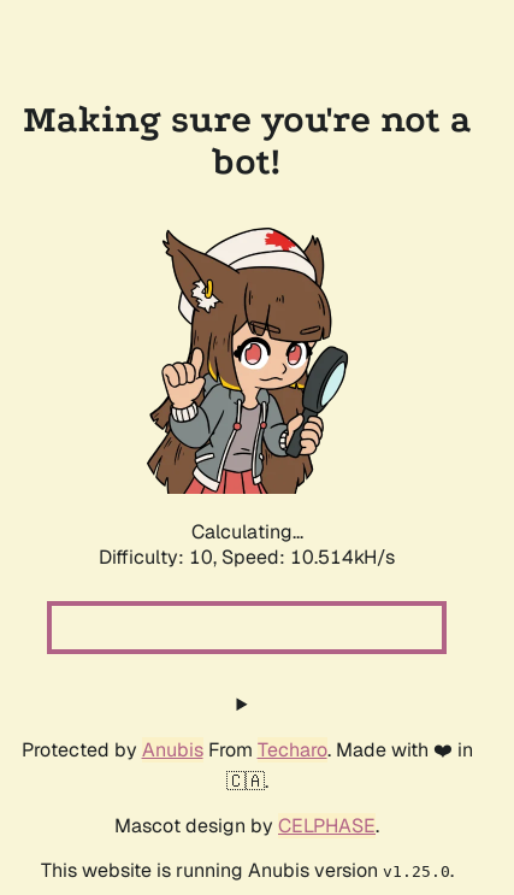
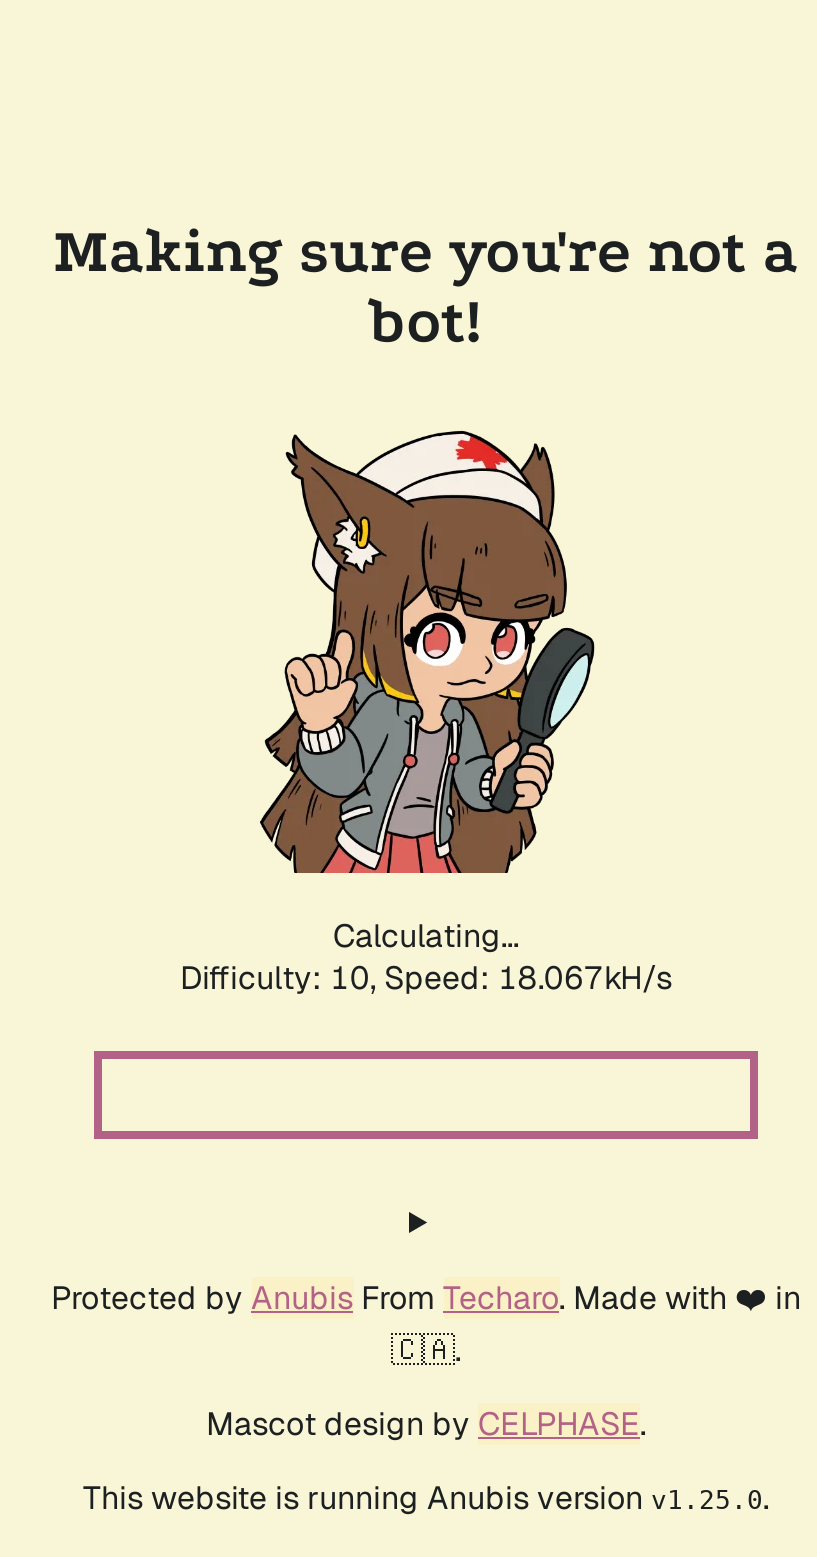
[99,544,395,570] Difficulty: 10, Speed: 10.514kH/s -> [180,957,672,999] Difficulty: 10, Speed: 18.067kH/s

